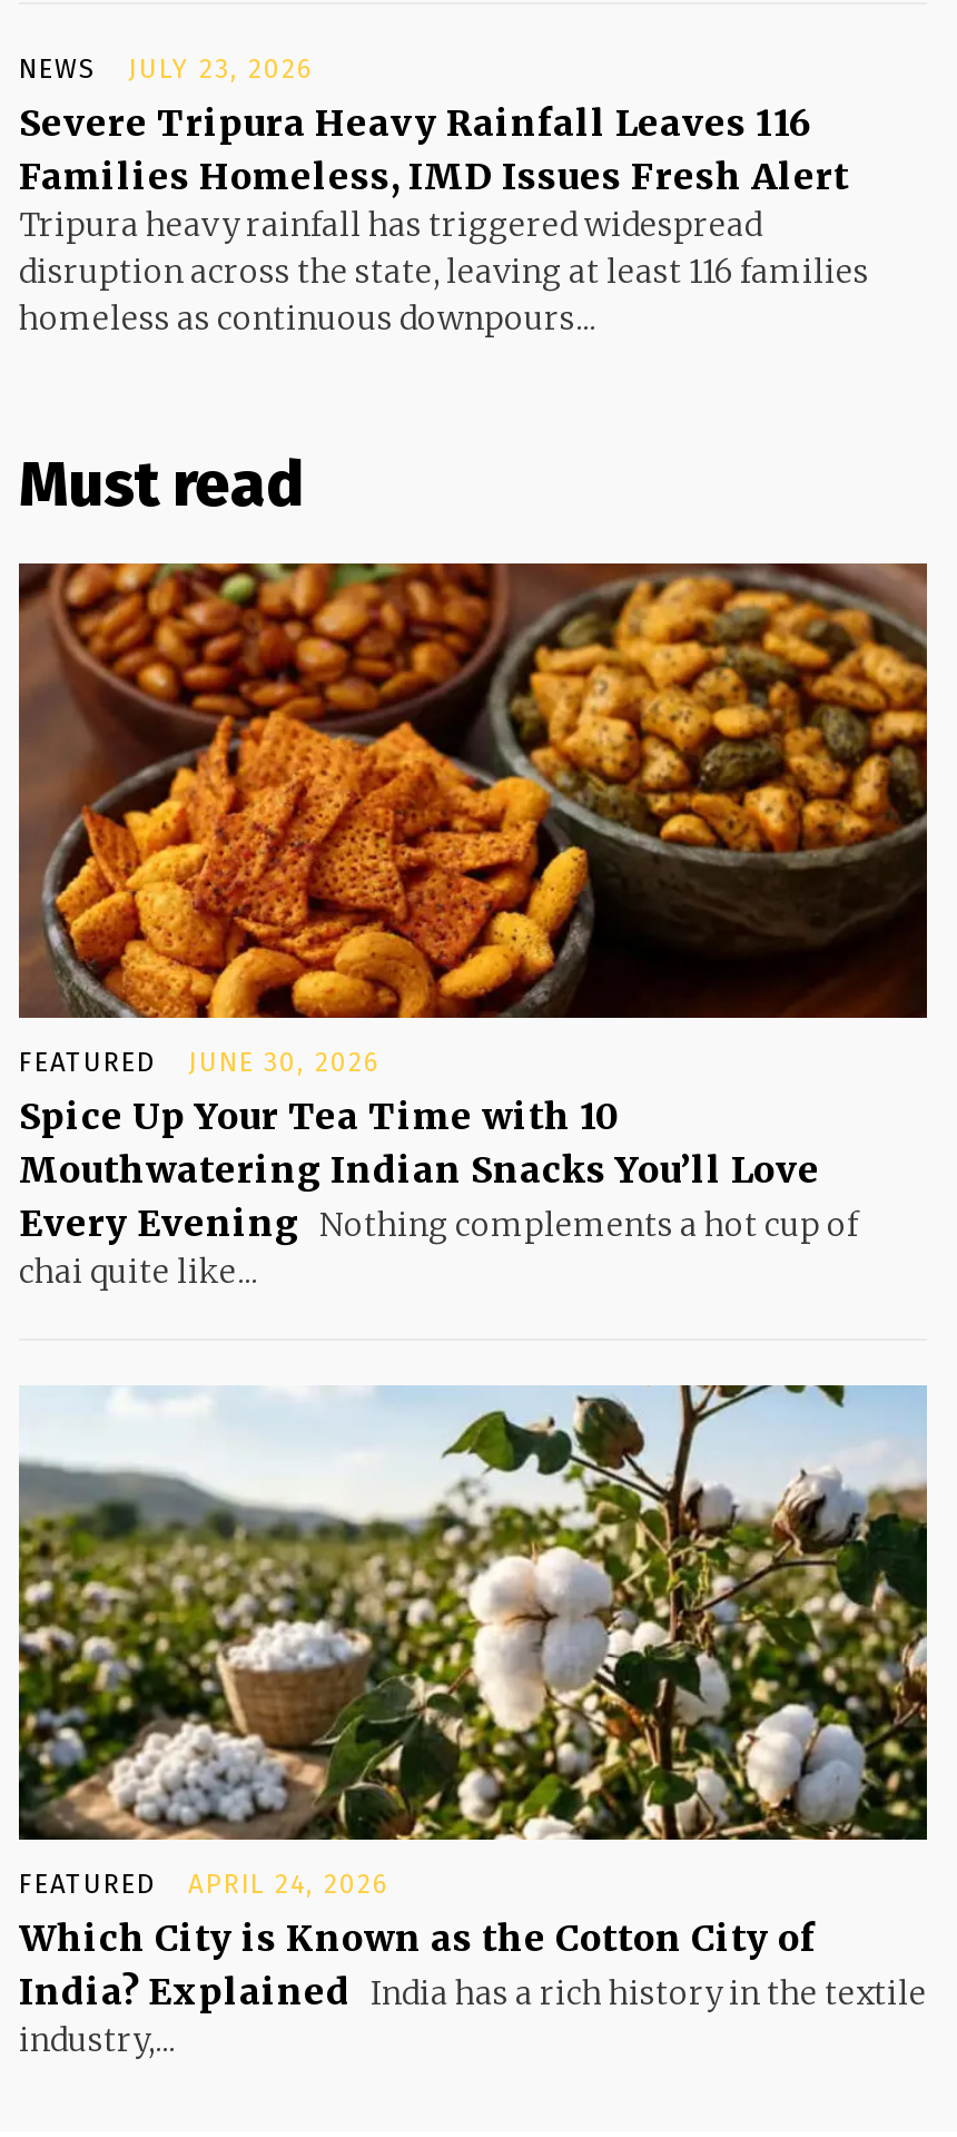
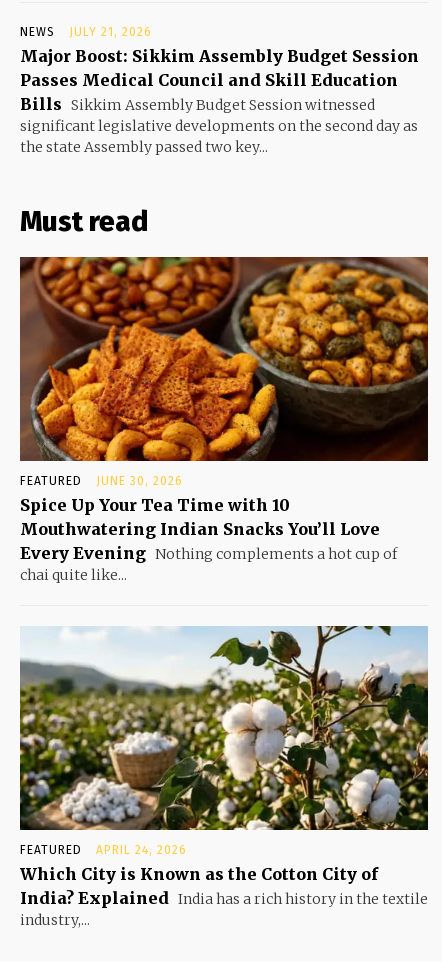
[19,54,869,339] JULY 23, 2026 | Severe Tripura Heavy Rainfall Leaves 116 | Families Homeless, IMD Issues Fresh Alert | Tripura heavy rainfall has triggered widespread | disruption across the state, leaving at least 116 families | homeless as continuous downpours... -> [20,25,419,156] JULY 21, 2026 | Major Boost: Sikkim Assembly Budget Session | Passes Medical Council and Skill Education | Bills Sikkim Assembly Budget Session witnessed | significant legislative developments on the second day as | the state Assembly passed two key...

